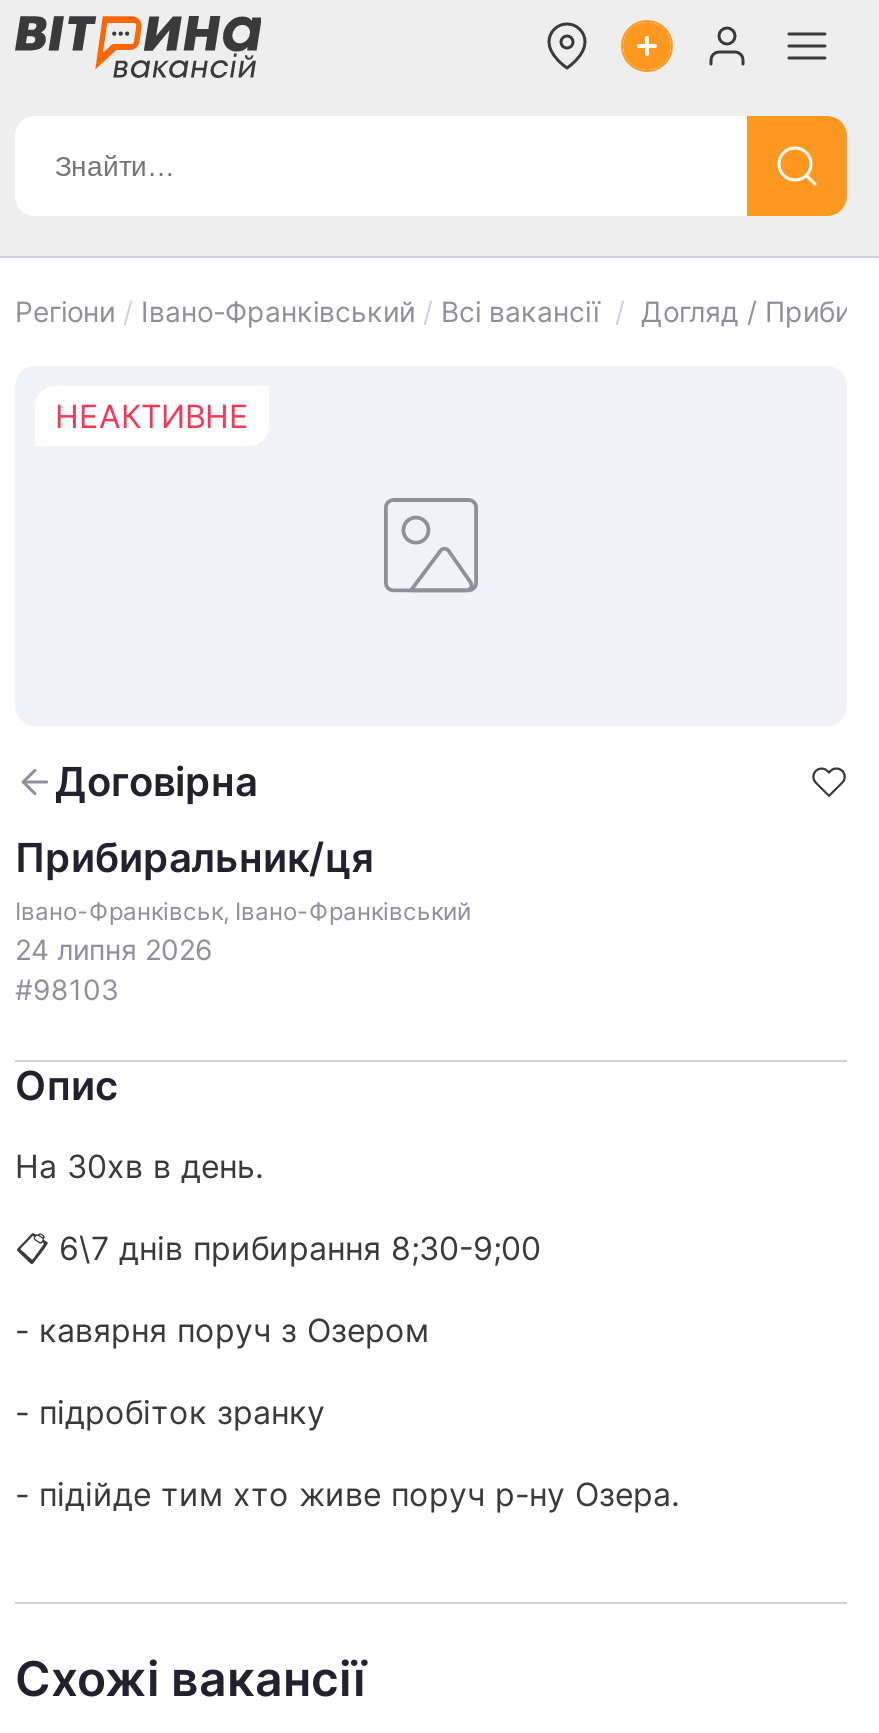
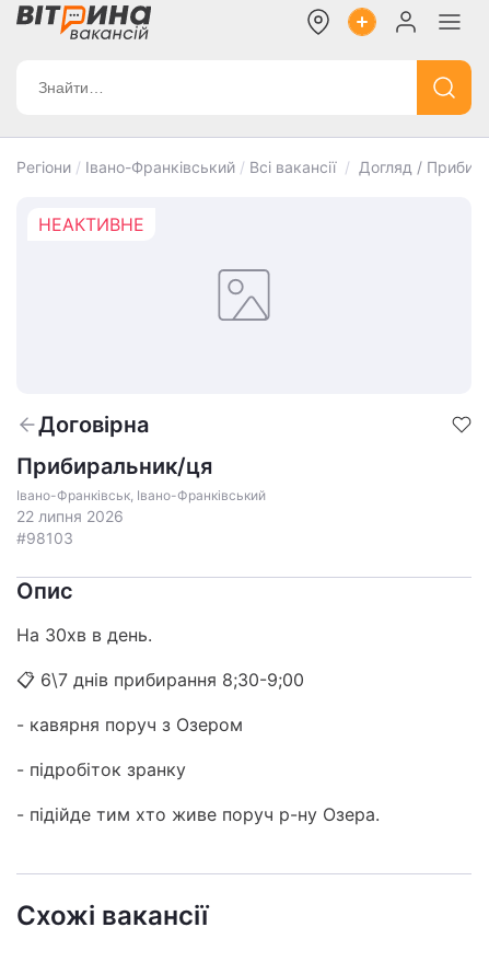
[15,932,213,966] 24 липня 2026 -> [16,507,124,525] 22 липня 2026

